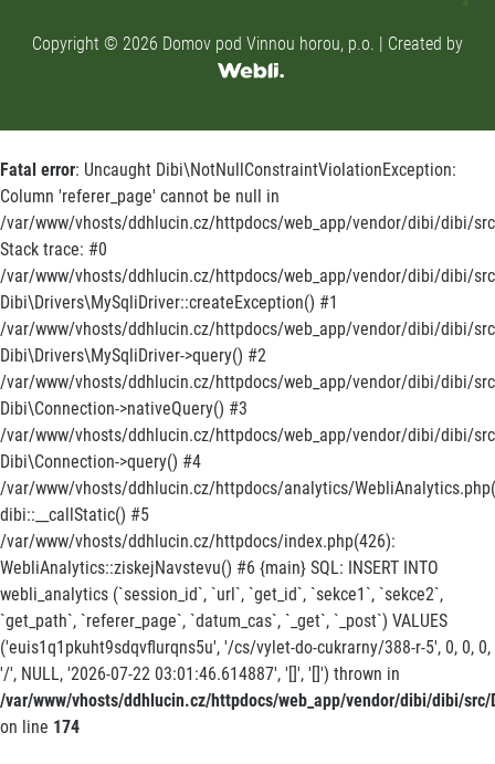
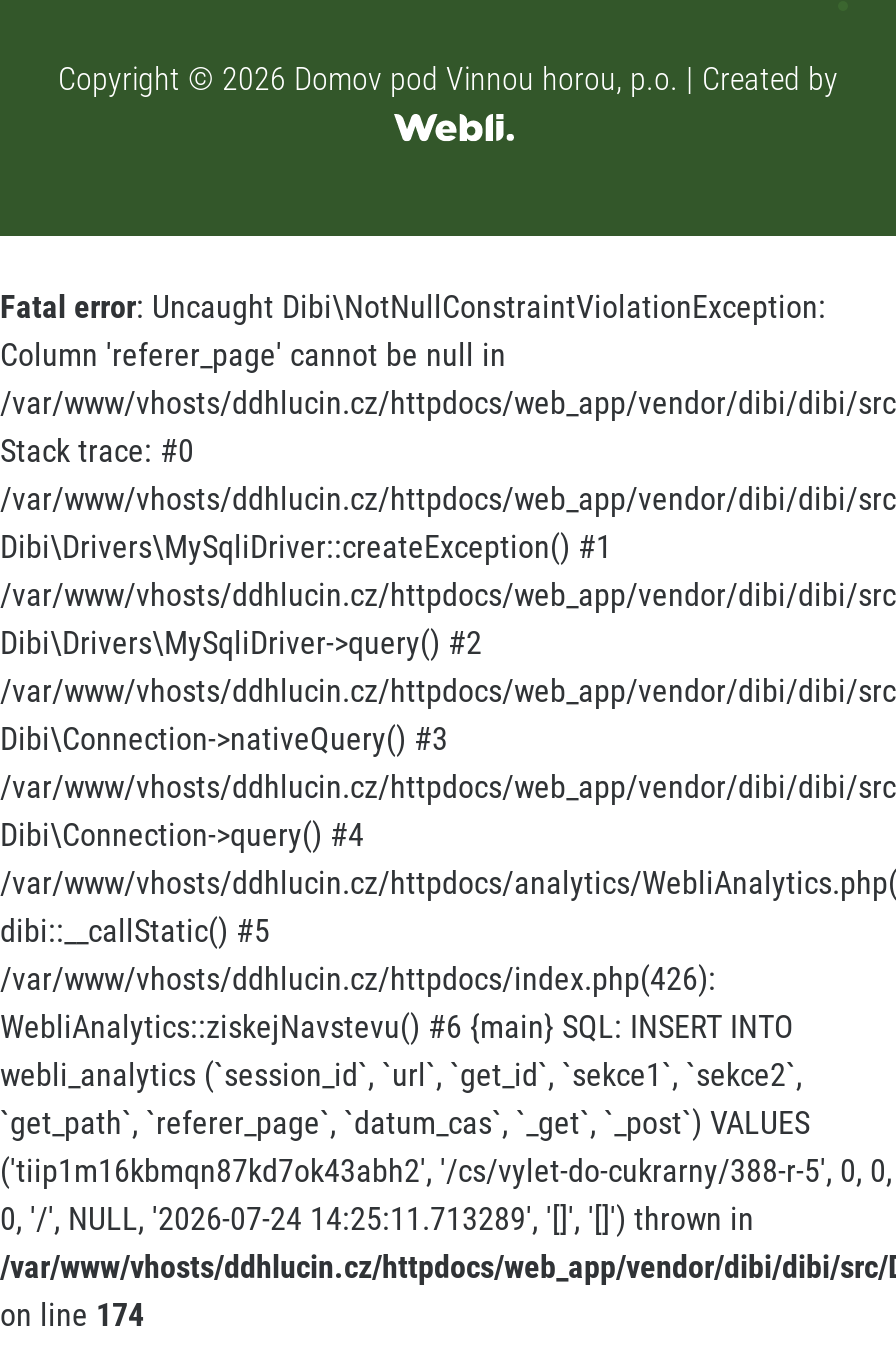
[0,637,491,684] ('euis1q1pkuht9sdqvflurqns5u', '/cs/vylet-do-cukrarny/388-r-5', 0, 0, 0, | '/', NULL, '2026-07-22 03:01:46.614887', '[]', '[]') thrown in -> [0,1152,892,1238] ('tiip1m16kbmqn87kd7ok43abh2', '/cs/vylet-do-cukrarny/388-r-5', 0, 0, | 0, '/', NULL, '2026-07-24 14:25:11.713289', '[]', '[]') thrown in

